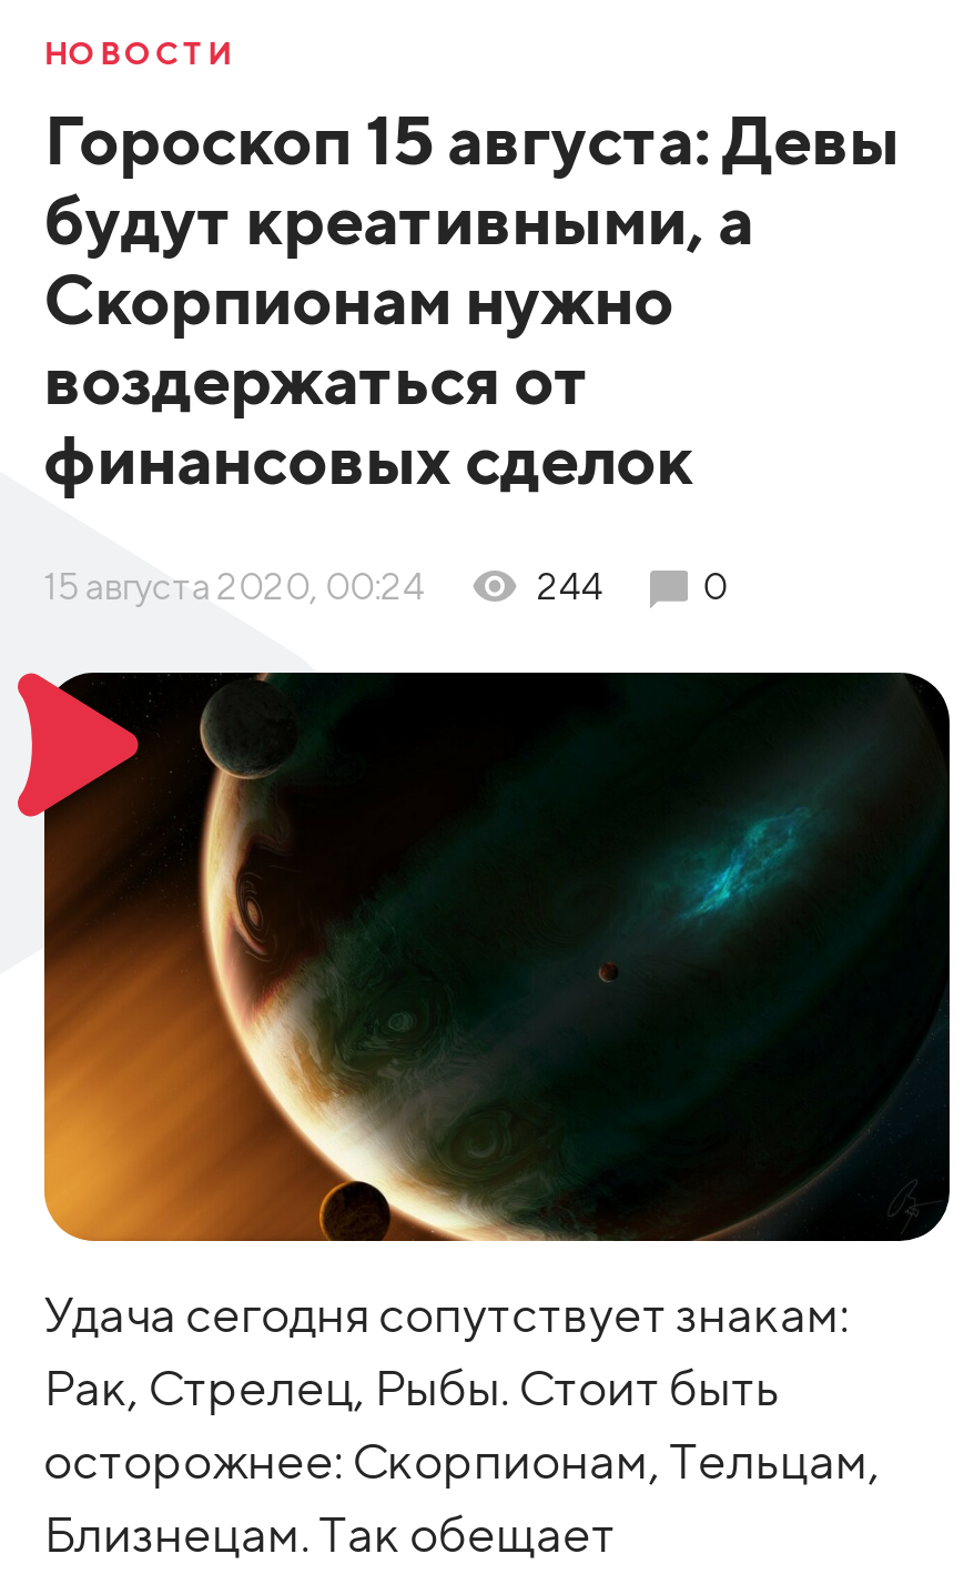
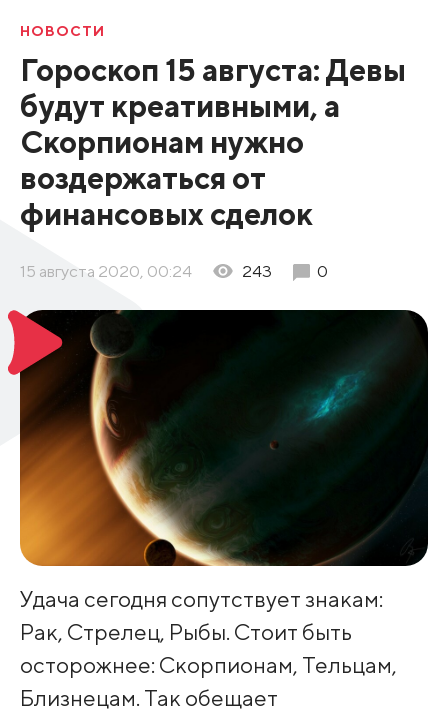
[537,564,603,609] 244 -> [242,261,272,281] 243

